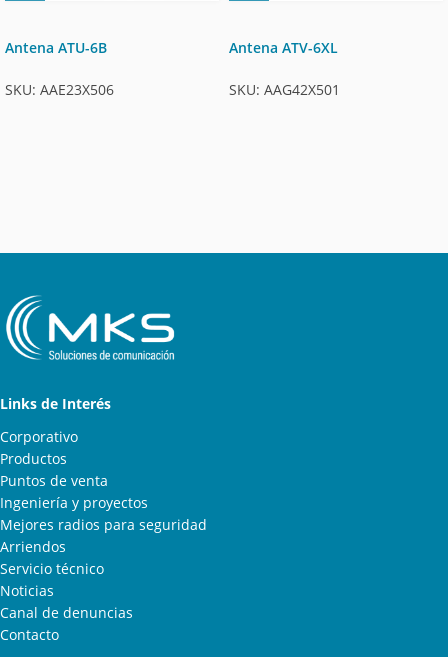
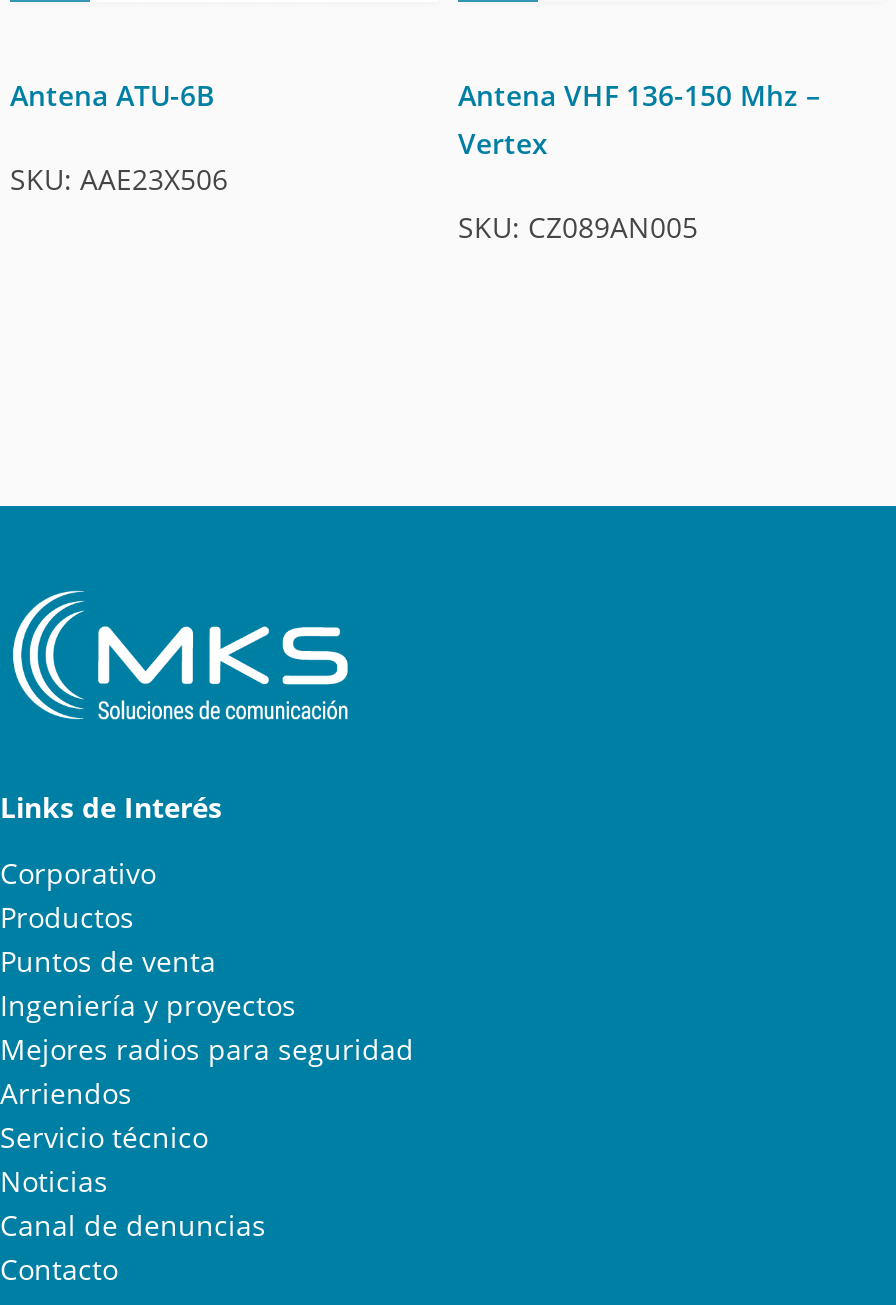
[229,38,338,57] Antena ATV-6XL -> [458,77,820,163] Antena VHF 136-150 Mhz – | Vertex
[229,80,340,99] SKU: AAG42X501 -> [458,209,698,247] SKU: CZ089AN005

